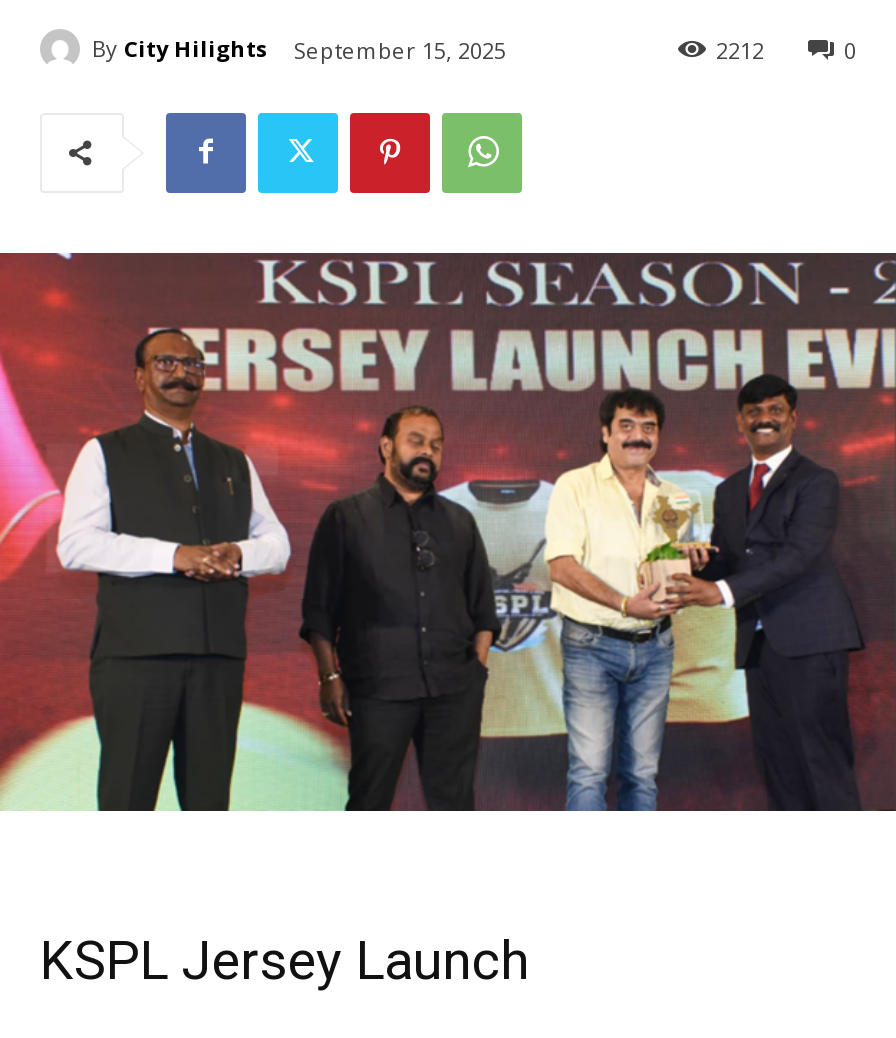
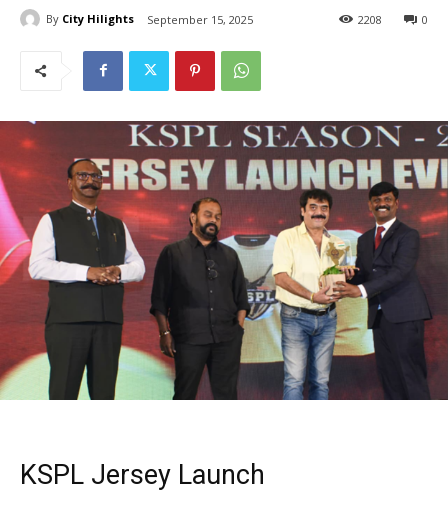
[716,35,764,65] 2212 -> [358,12,382,27] 2208

